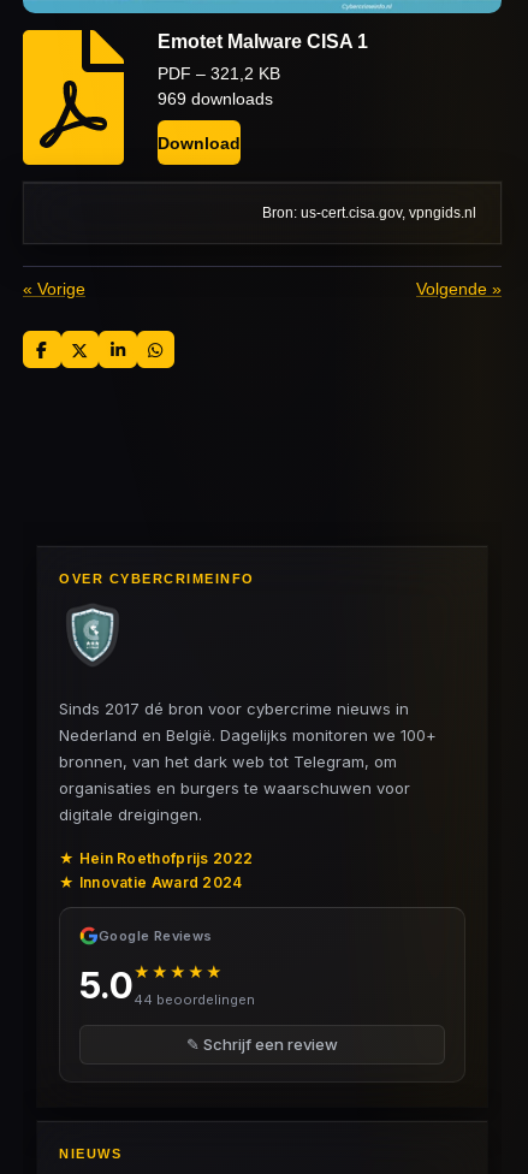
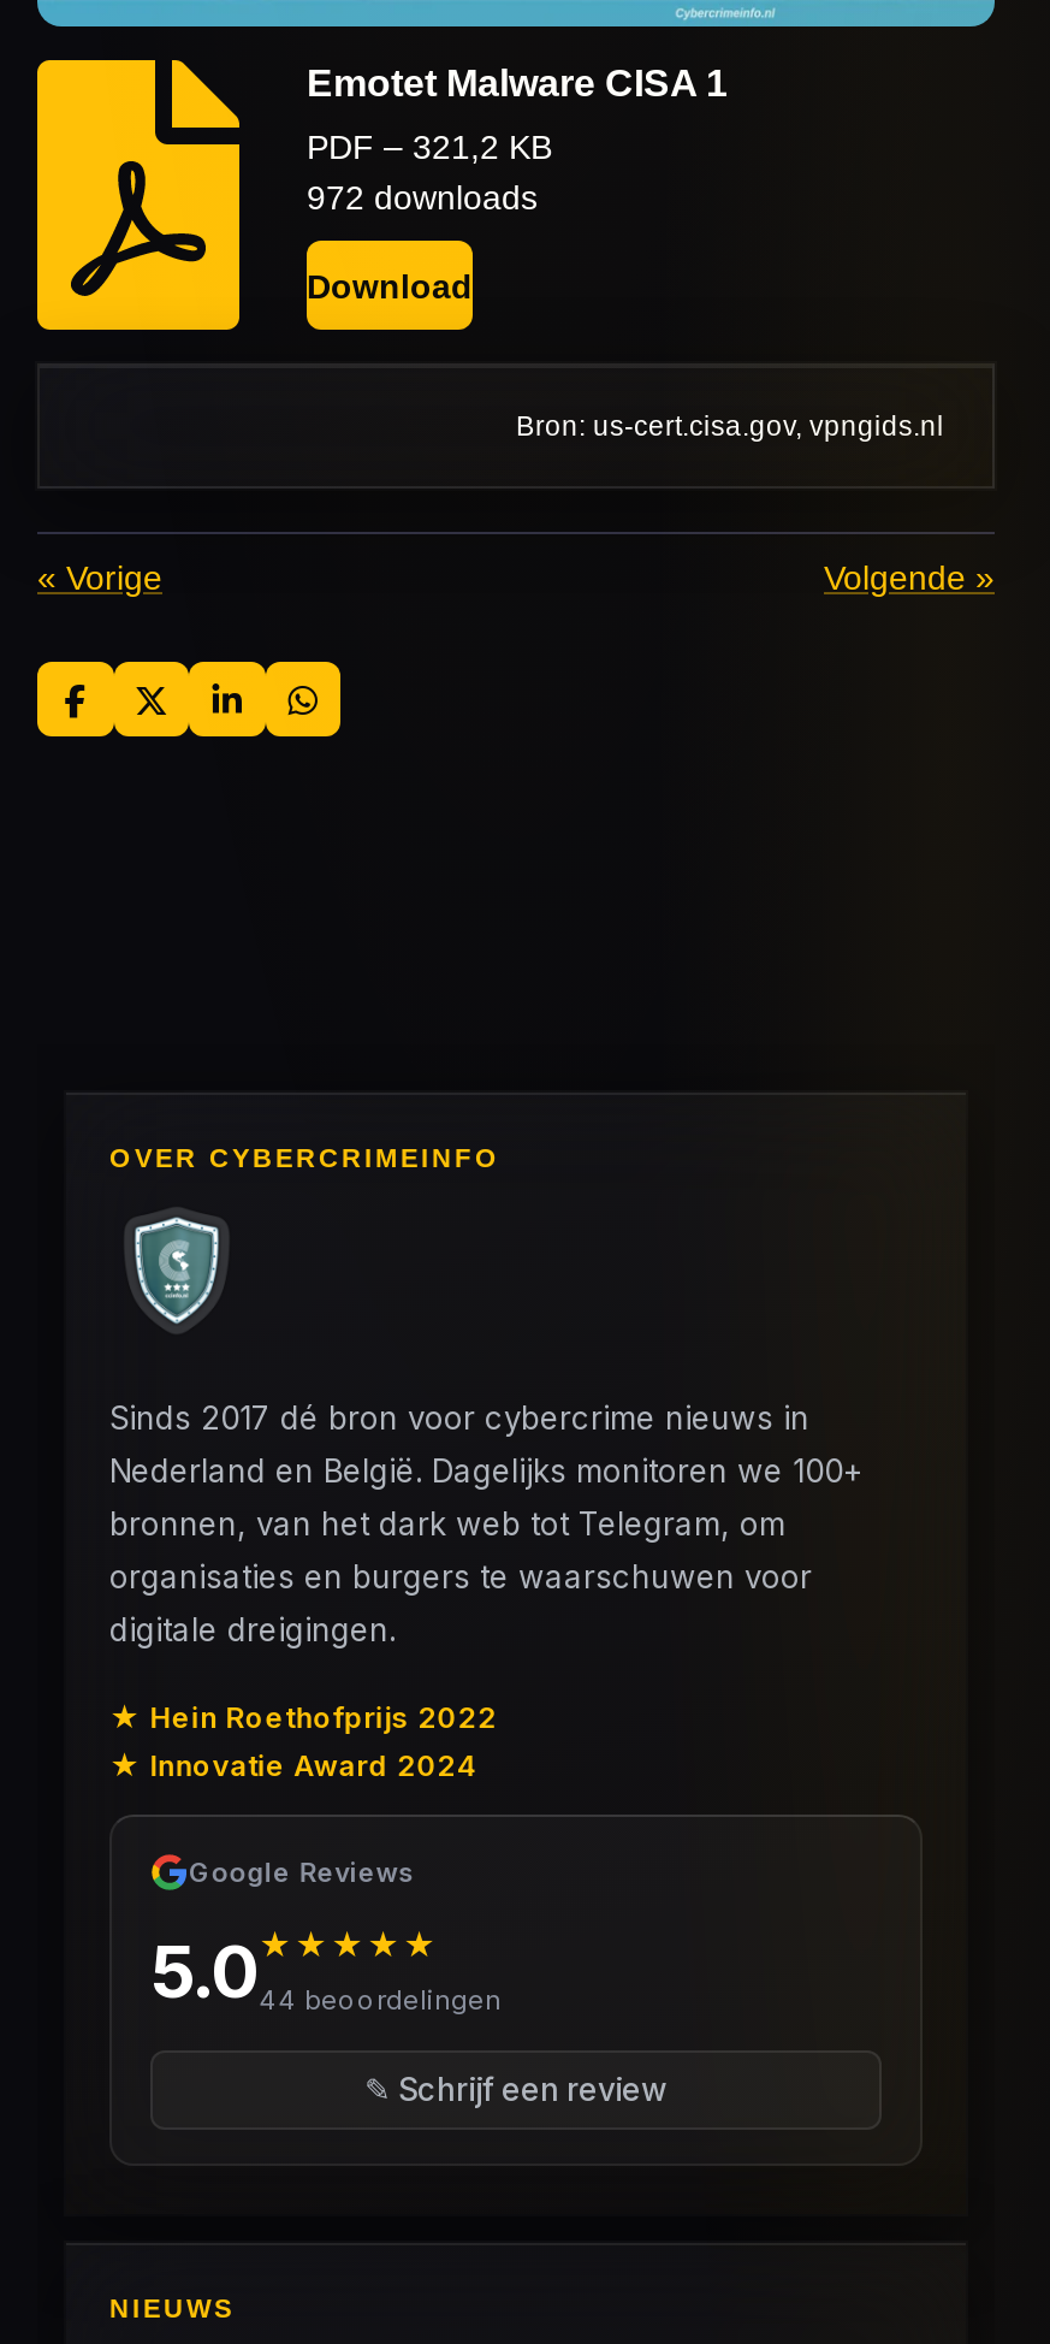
[158,89,273,109] 969 downloads -> [307,179,538,218] 972 downloads

